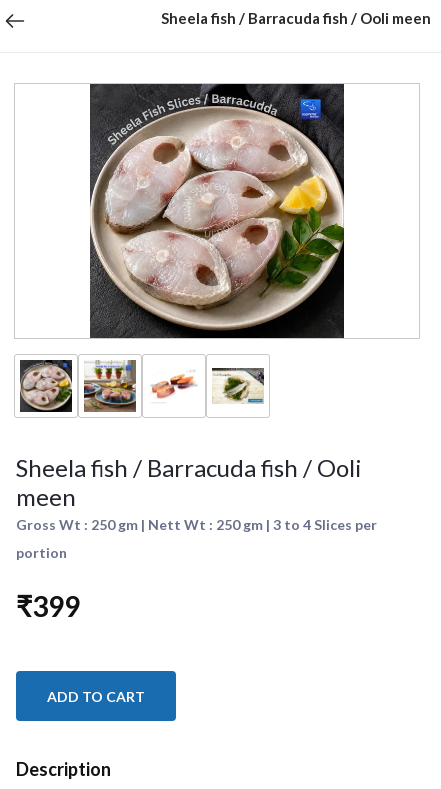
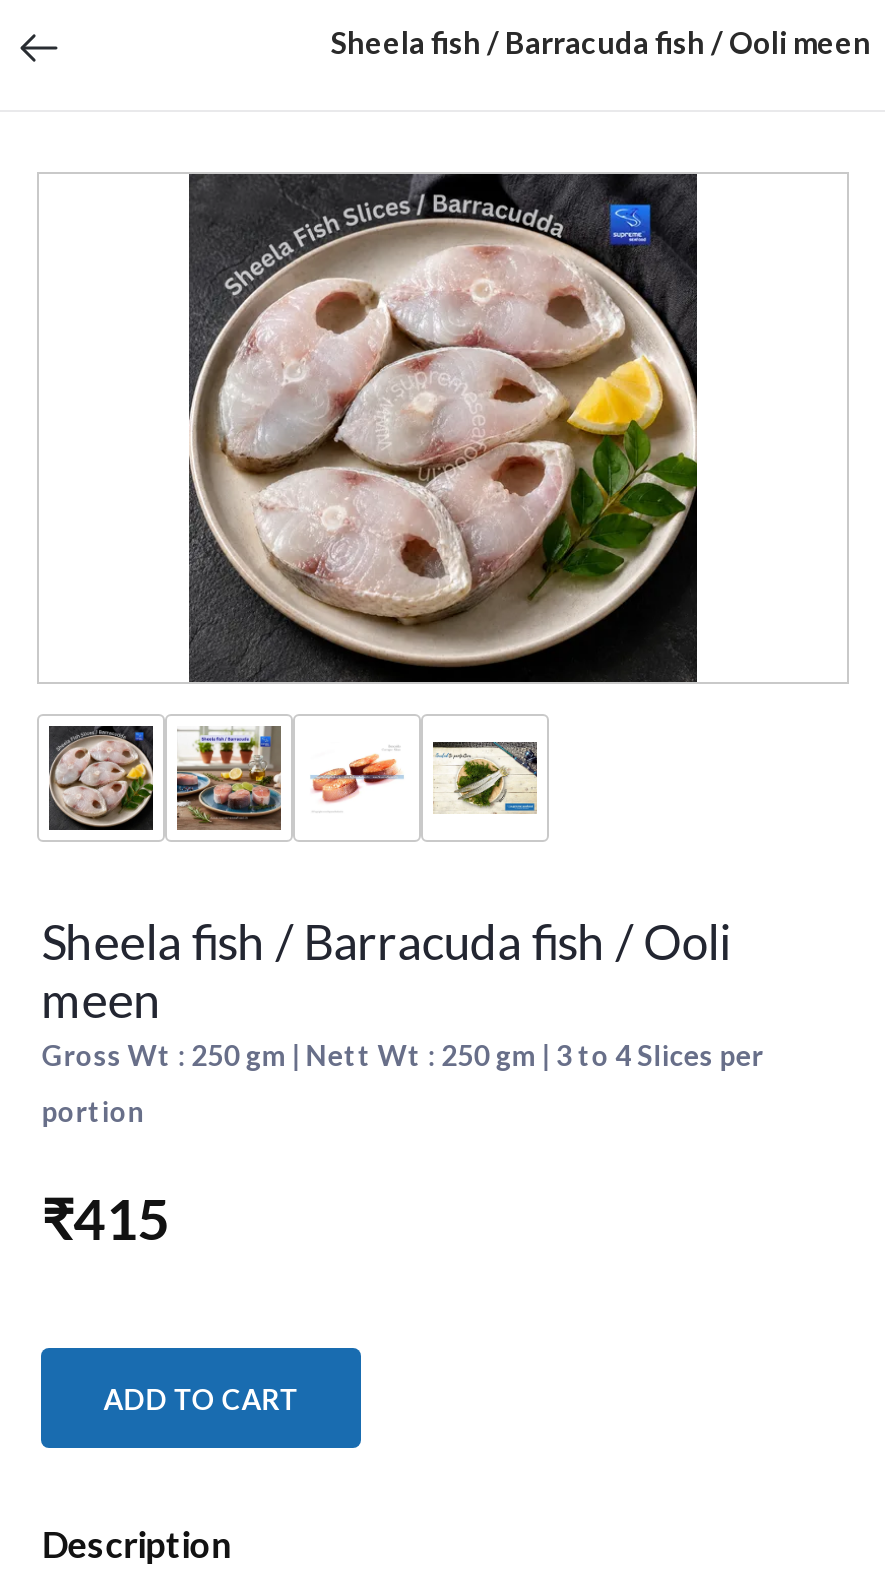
[16,589,80,623] ₹399 -> [41,1184,169,1252] ₹415

